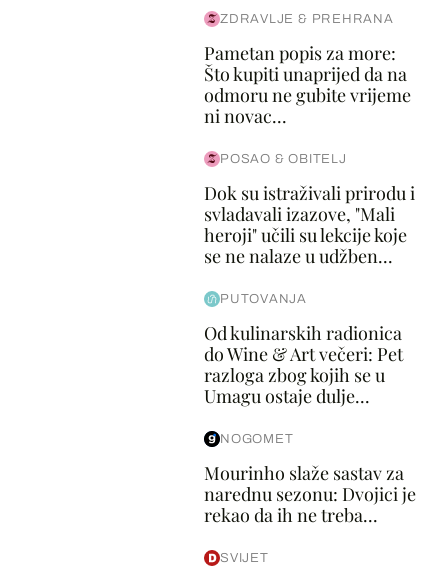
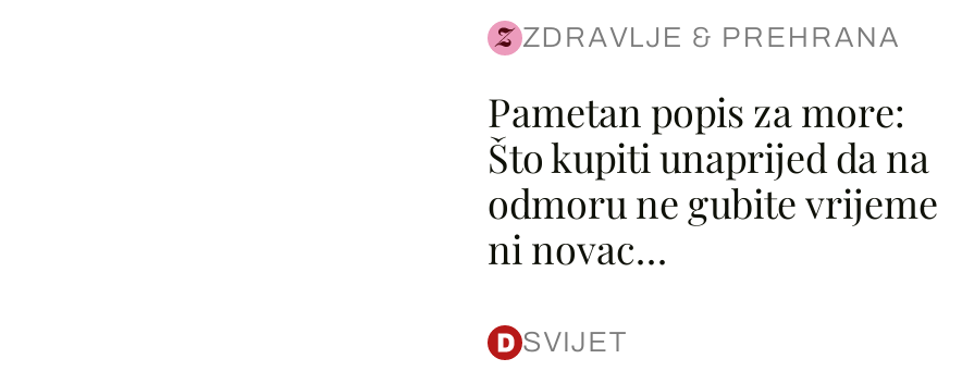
[204,152,416,527] POSAO & OBITELJ | Dok su istraživali prirodu i | svladavali izazove, "Mali | heroji" učili su lekcije koje | se ne nalaze u udžben... | PUTOVANJA | Od kulinarskih radionica | do Wine & Art večeri: Pet | razloga zbog kojih se u | Umagu ostaje dulje... | NOGOMET | Mourinho slaže sastav za | narednu sezonu: Dvojici je | rekao da ih ne treba... -> none

